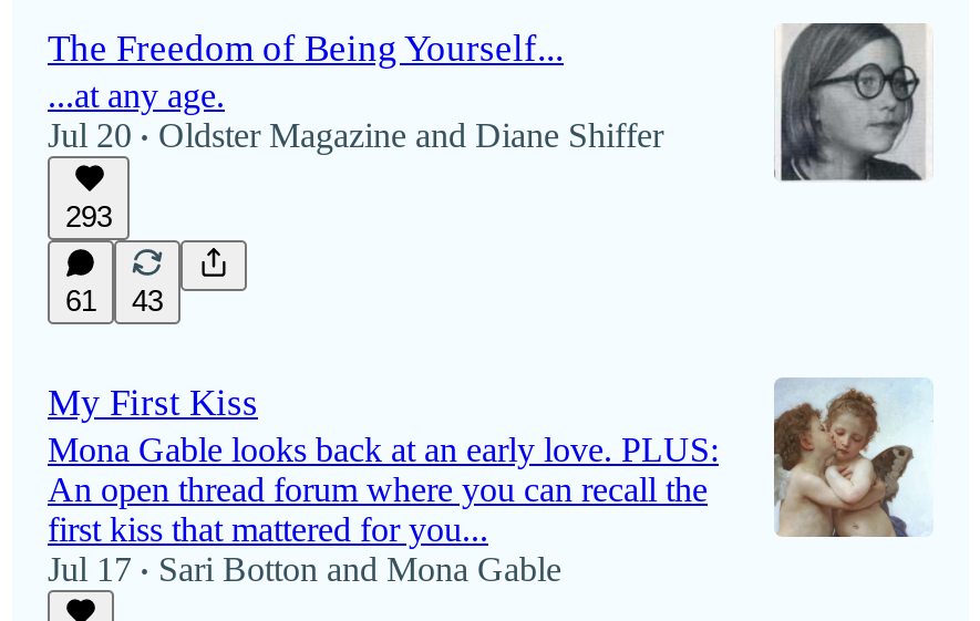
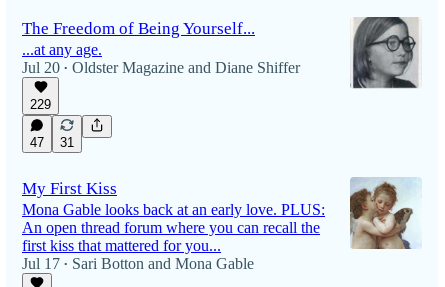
[65,200,112,234] 293 -> [30,97,51,112] 229
[65,284,96,318] 61 -> [30,135,44,150] 47
[132,284,163,318] 43 -> [60,135,74,150] 31

